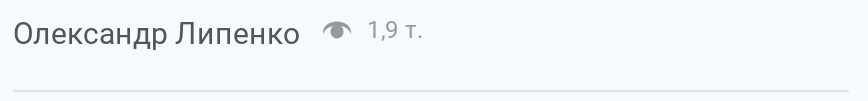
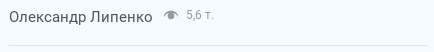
[367,15,423,43] 1,9 т. -> [186,8,214,22] 5,6 т.

